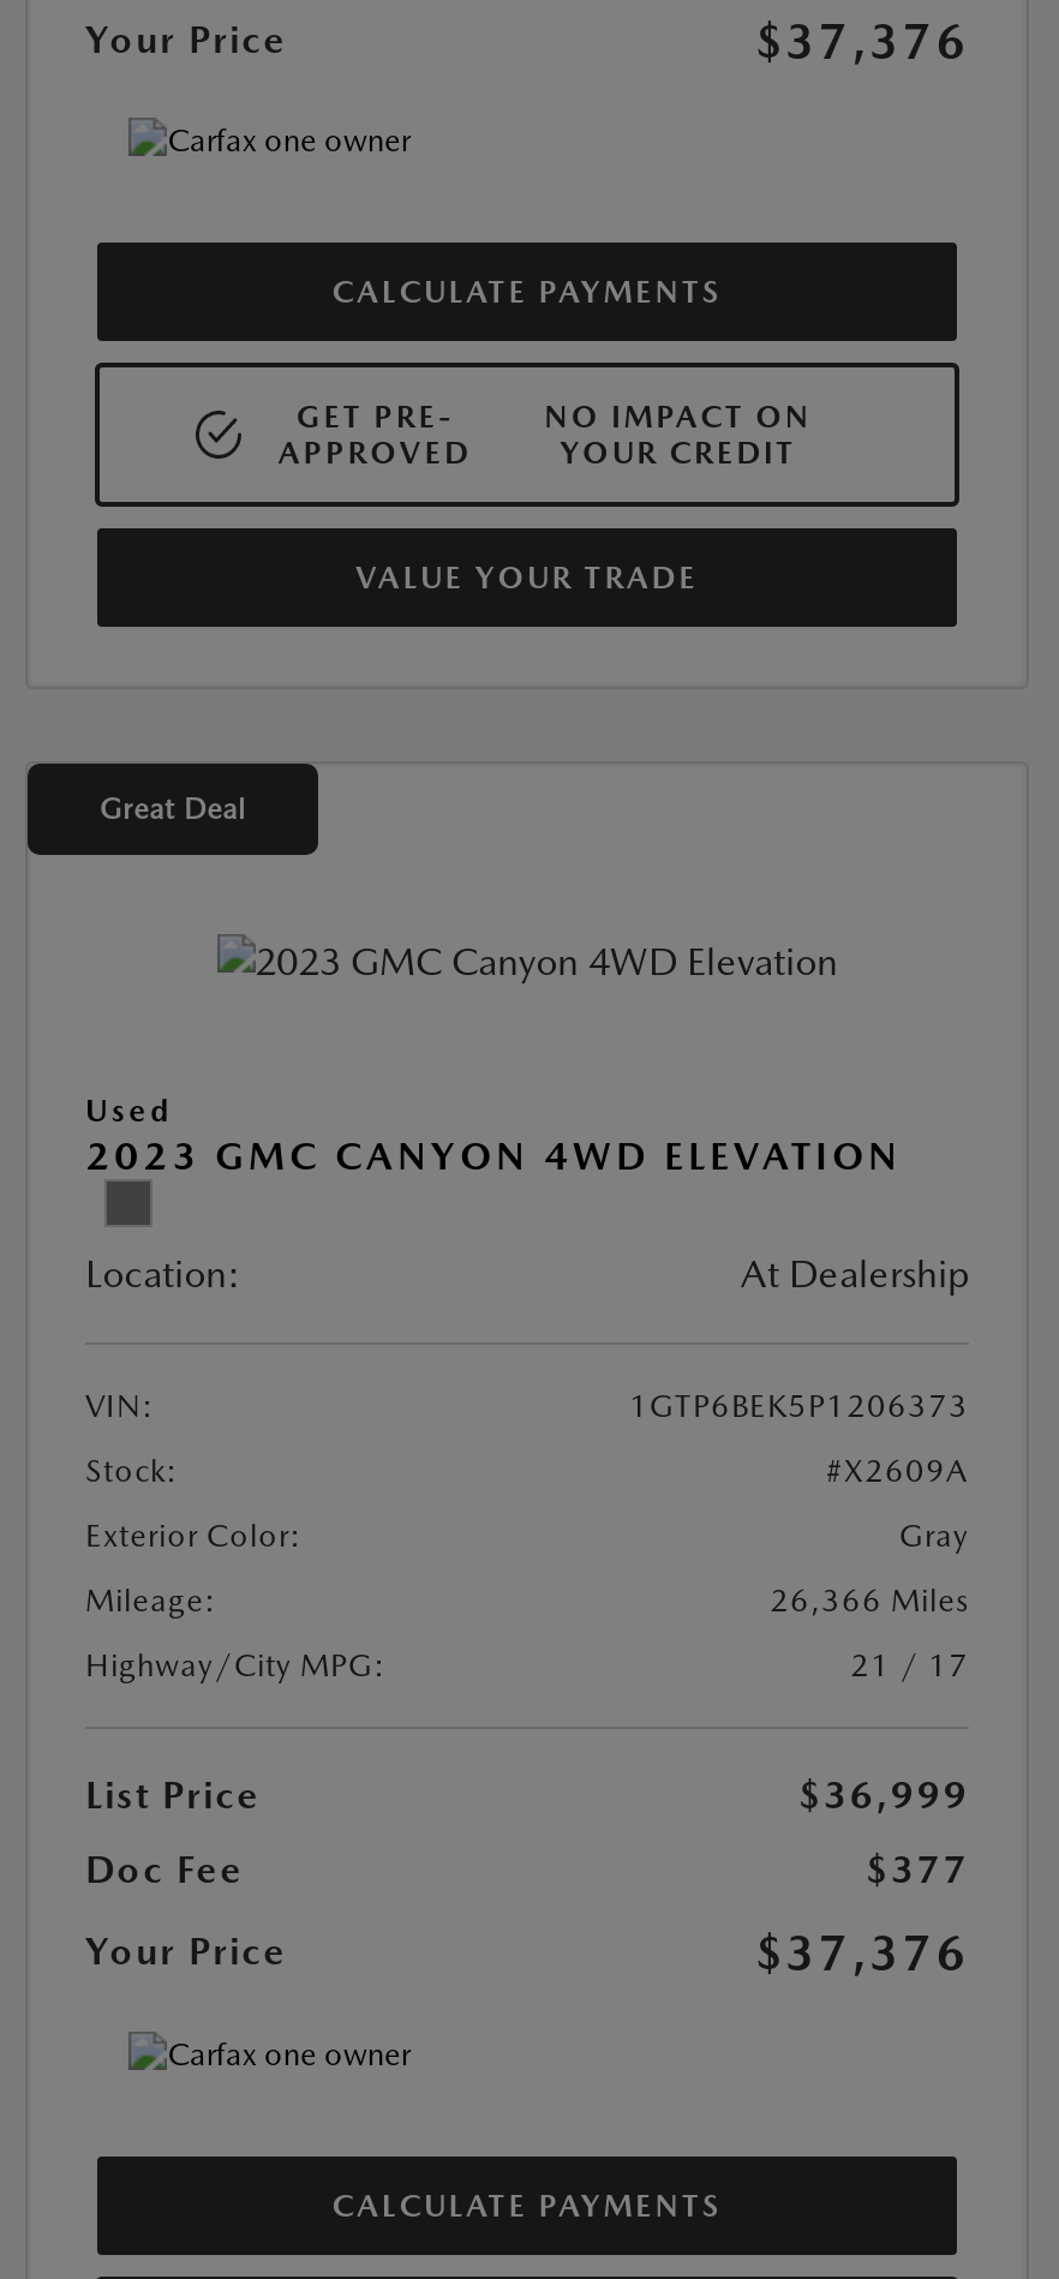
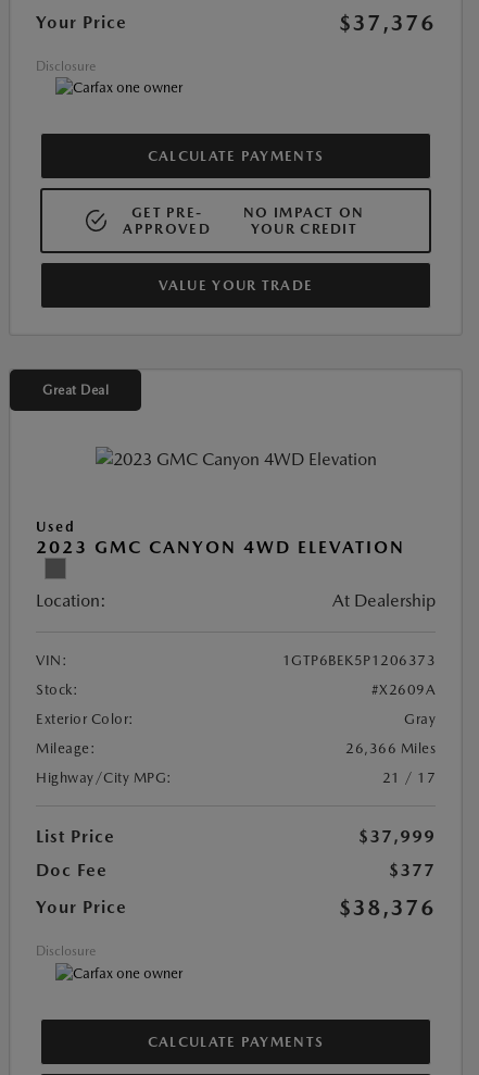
none -> [36,58,96,73] Disclosure
[798,1773,969,1818] $36,999 -> [358,826,436,847] $37,999
[755,1924,969,1982] $37,376 -> [36,895,436,959] $38,376 | Disclosure

